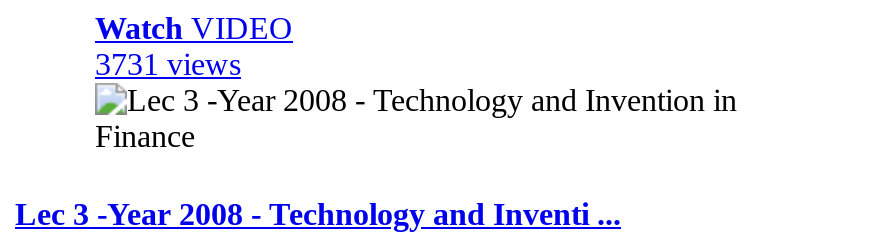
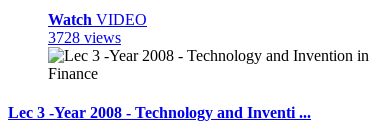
[95,47,241,81] 3731 views -> [48,29,121,46] 3728 views

